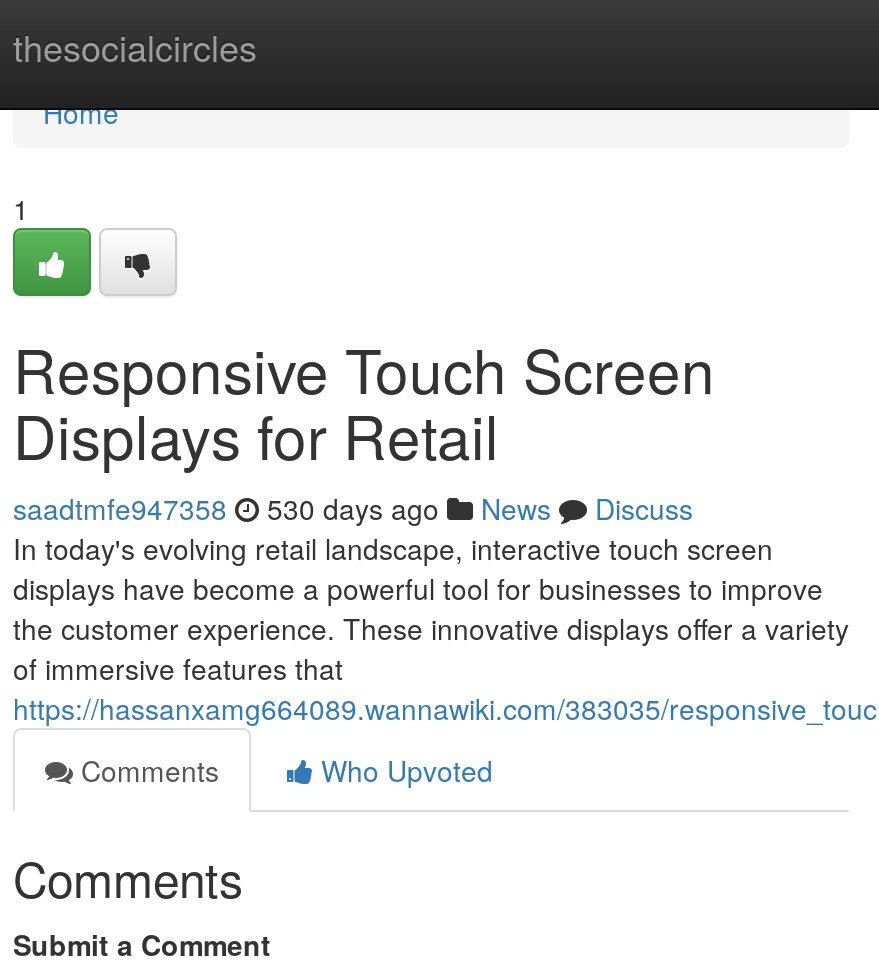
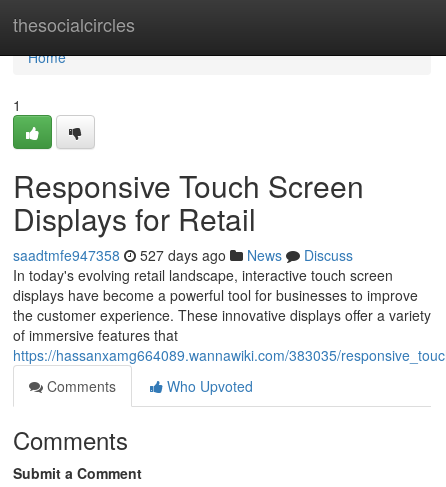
[13,488,693,528] saadtmfe947358 530 days ago News Discuss -> [13,245,353,265] saadtmfe947358 527 days ago News Discuss

